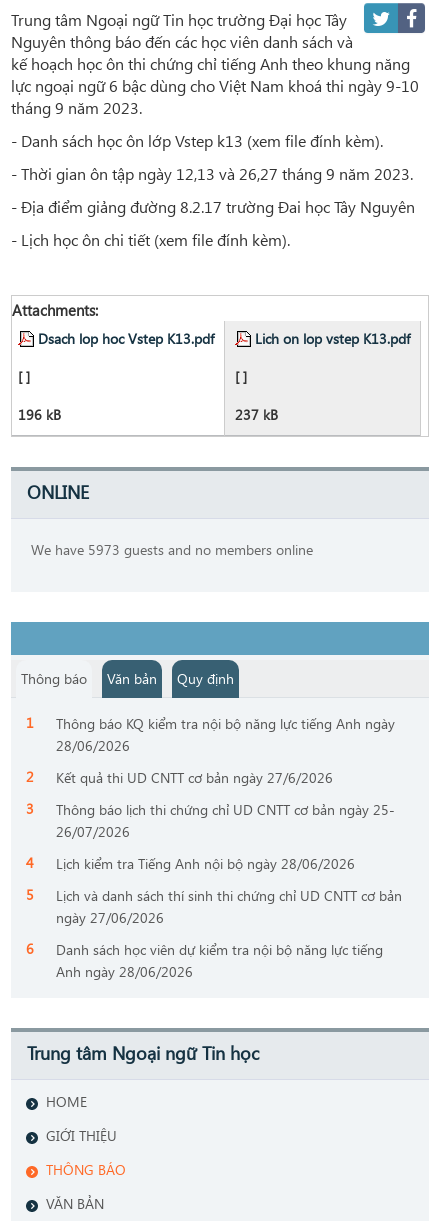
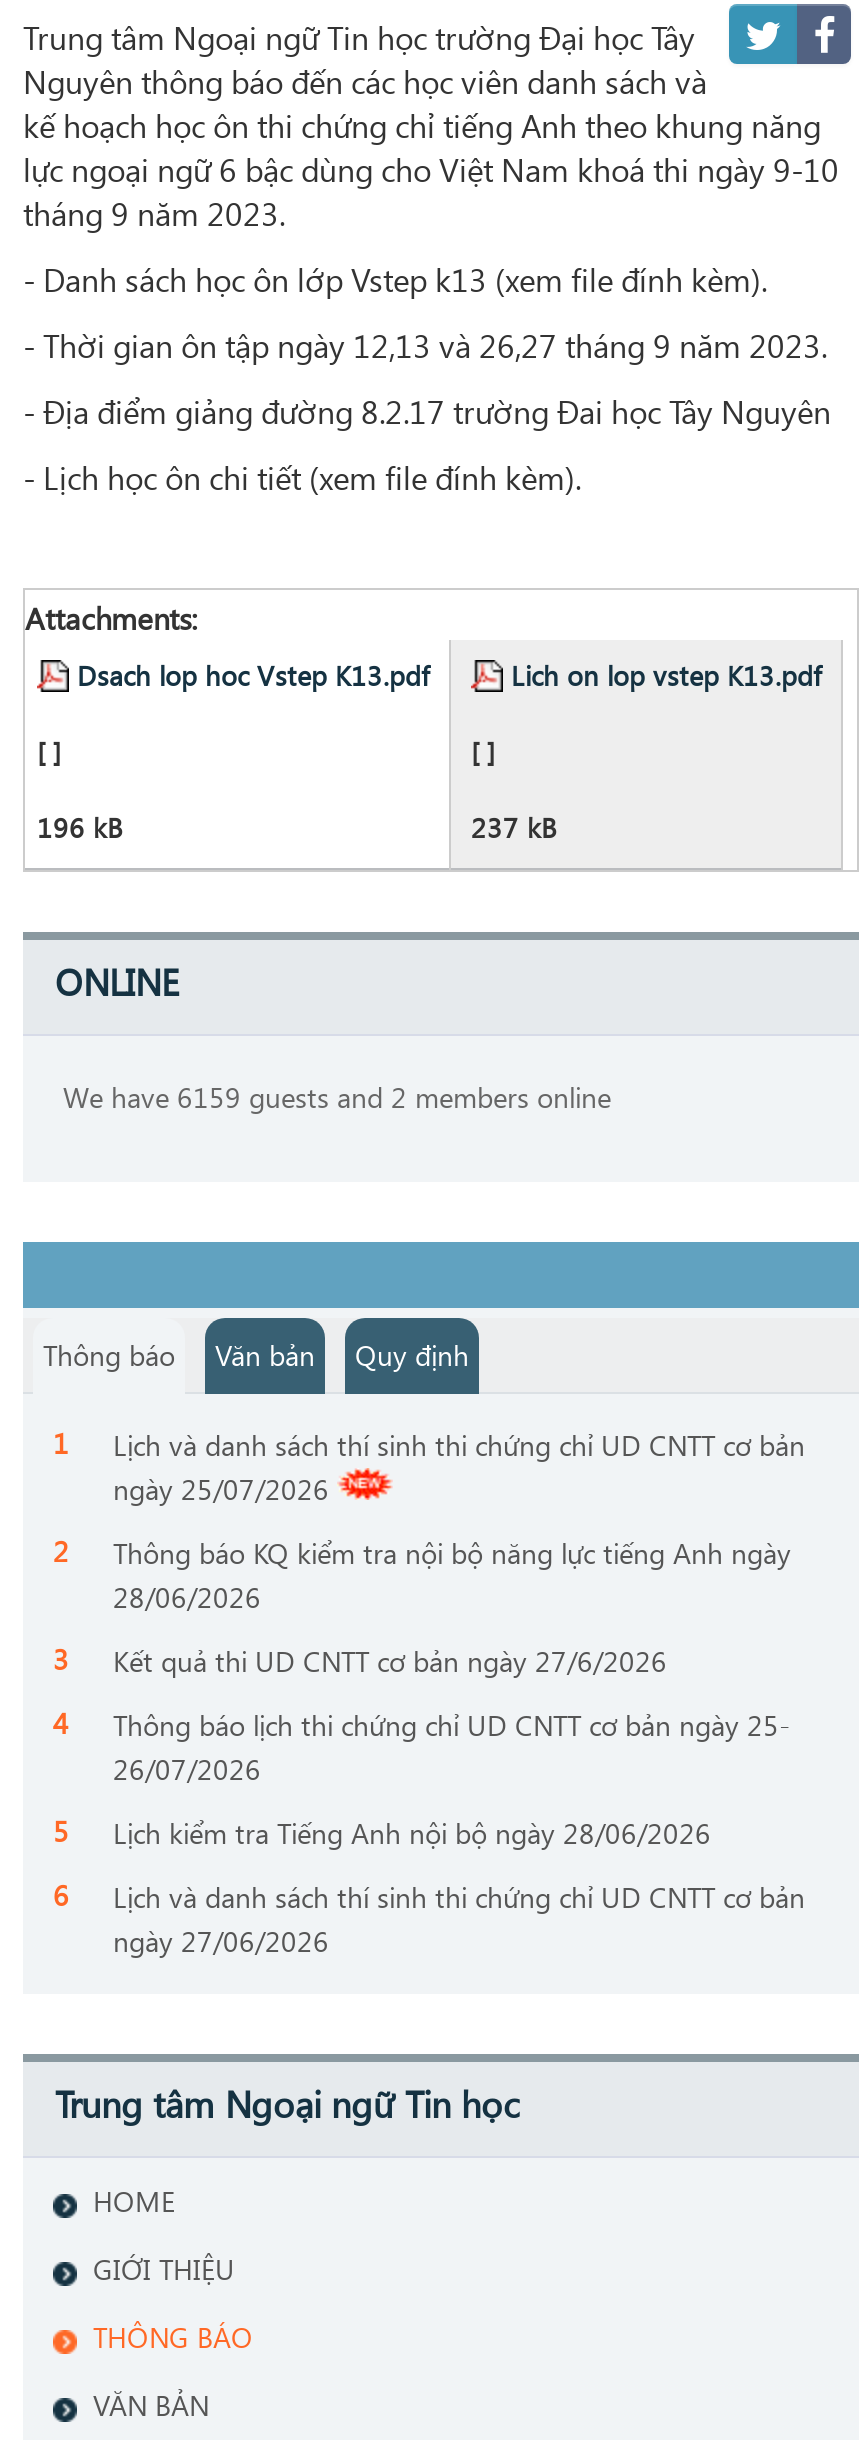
[31,540,313,559] We have 5973 guests and no members online -> [63,1078,611,1116] We have 6159 guests and 2 members online
none -> [113,1426,805,1508] Lịch và danh sách thí sinh thi chứng chỉ UD CNTT cơ bản | ngày 25/07/2026
moved [56,714,402,927] -> [113,1534,805,1960]: Thông báo KQ kiểm tra nội bộ năng lực tiếng Anh ngày | 28/06/2026 | Kết quả thi UD CNTT cơ bản ngày 27/6/2026 | Thông báo lịch thi chứng chỉ UD CNTT cơ bản ngày 25- | 26/07/2026 | Lịch kiểm tra Tiếng Anh nội bộ ngày 28/06/2026 | Lịch và danh sách thí sinh thi chứng chỉ UD CNTT cơ bản | ngày 27/06/2026
[56,940,383,981] Danh sách học viên dự kiểm tra nội bộ năng lực tiếng | Anh ngày 28/06/2026 -> none

